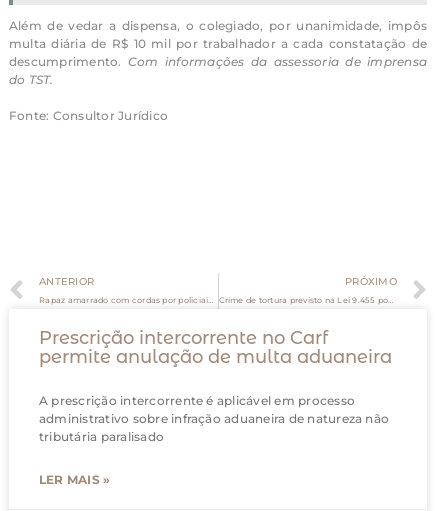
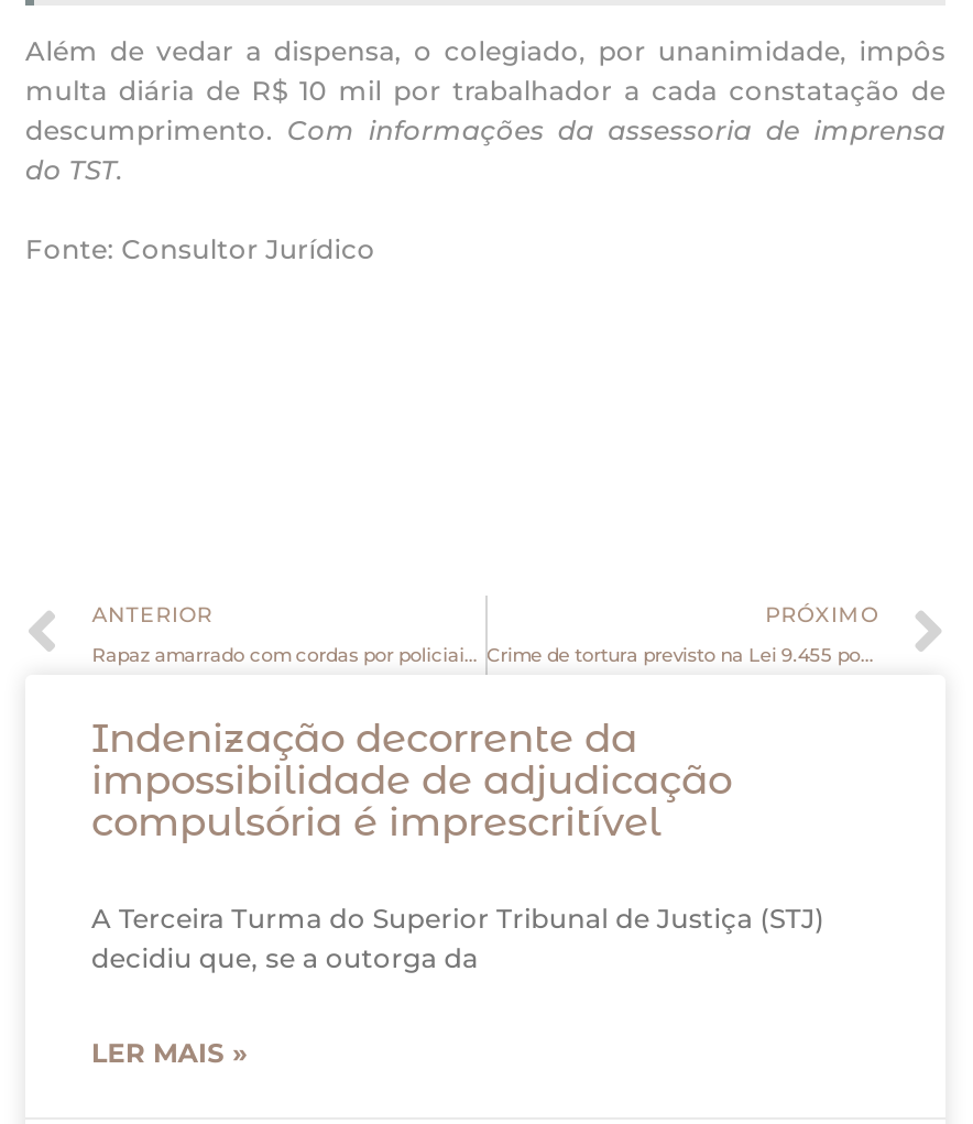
[39,326,392,367] Prescrição intercorrente no Carf | permite anulação de multa aduaneira -> [91,716,732,848] Indenização decorrente da | impossibilidade de adjudicação | compulsória é imprescritível
[39,392,389,443] A prescrição intercorrente é aplicável em processo | administrativo sobre infração aduaneira de natureza não | tributária paralisado -> [91,903,824,975] A Terceira Turma do Superior Tribunal de Justiça (STJ) | decidiu que, se a outorga da

